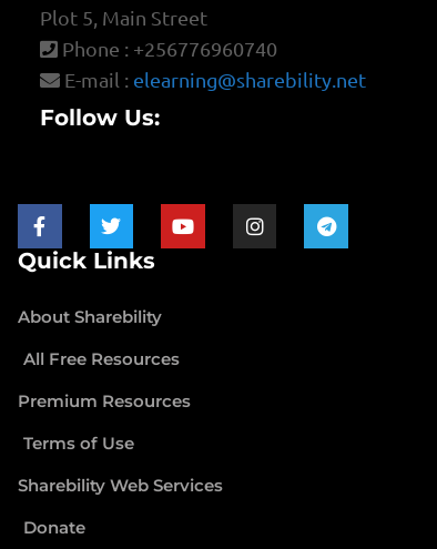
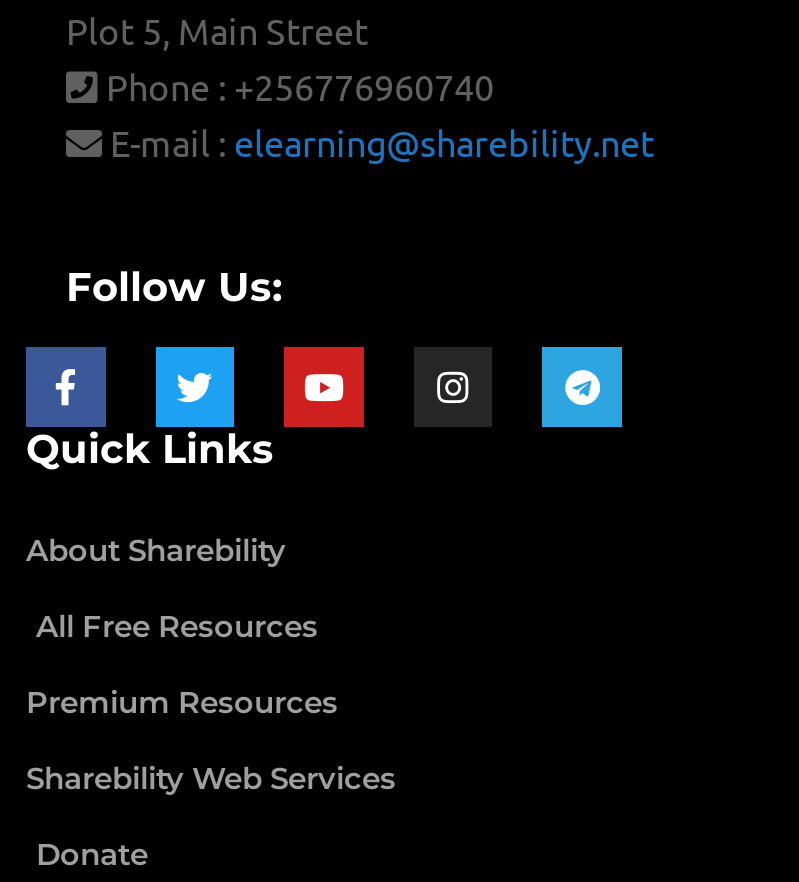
moved [40,105,160,131] -> [66,264,282,312]: Follow Us:
[23,432,134,454] Terms of Use -> none

